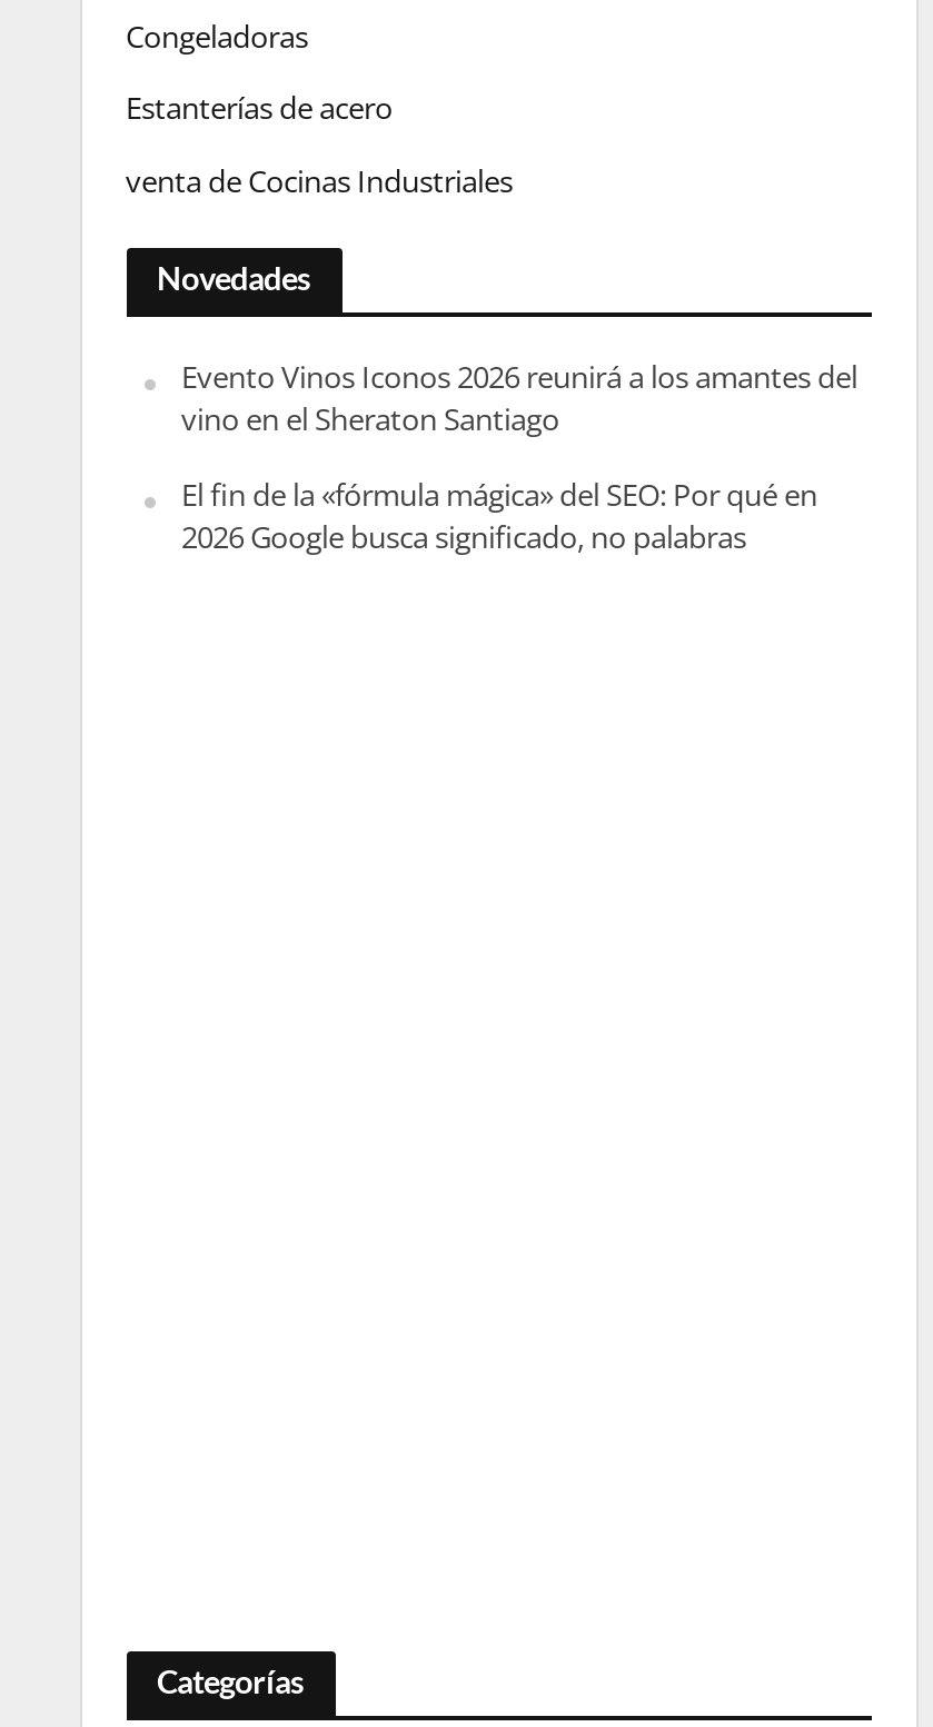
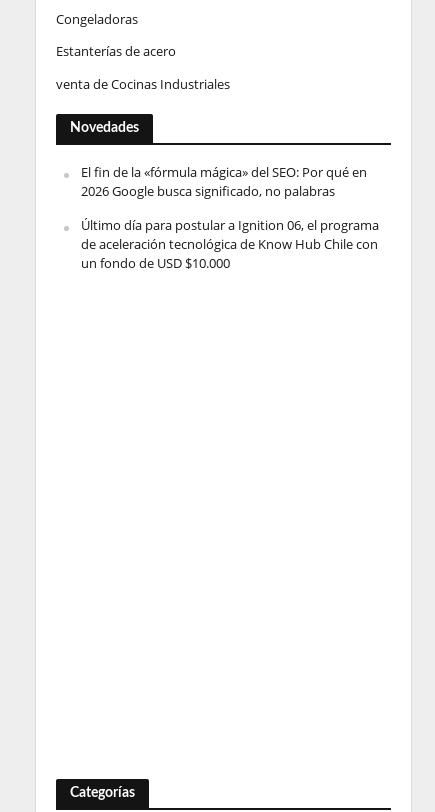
[181,357,857,439] Evento Vinos Iconos 2026 reunirá a los amantes del | vino en el Sheraton Santiago -> none
moved [181,474,817,557] -> [80,163,366,200]: El fin de la «fórmula mágica» del SEO: Por qué en | 2026 Google busca significado, no palabras
none -> [80,216,378,272] Último día para postular a Ignition 06, el programa | de aceleración tecnológica de Know Hub Chile con | un fondo de USD $10.000

